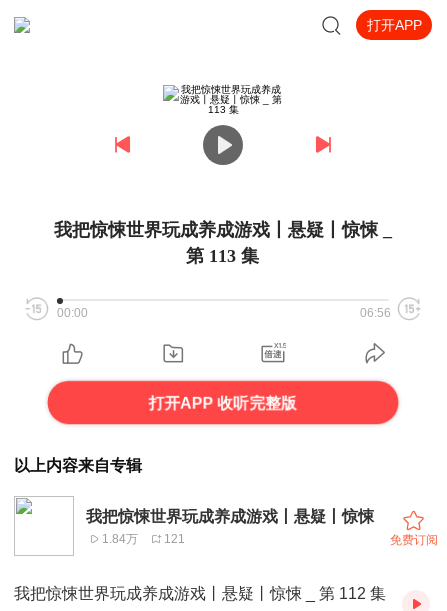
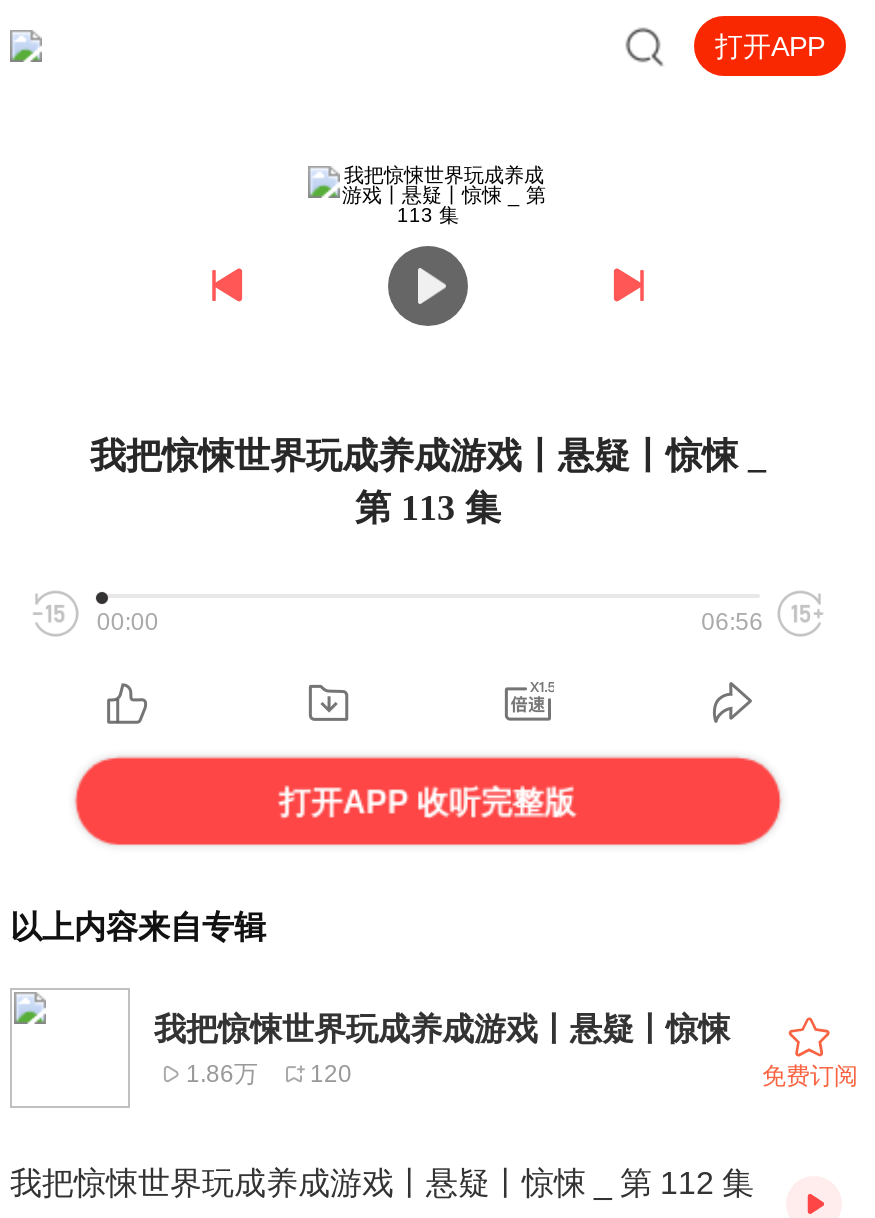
[102,531,138,545] 1.84万 -> [186,1059,258,1087] 1.86万
[164,531,185,545] 121 -> [310,1059,352,1087] 120

